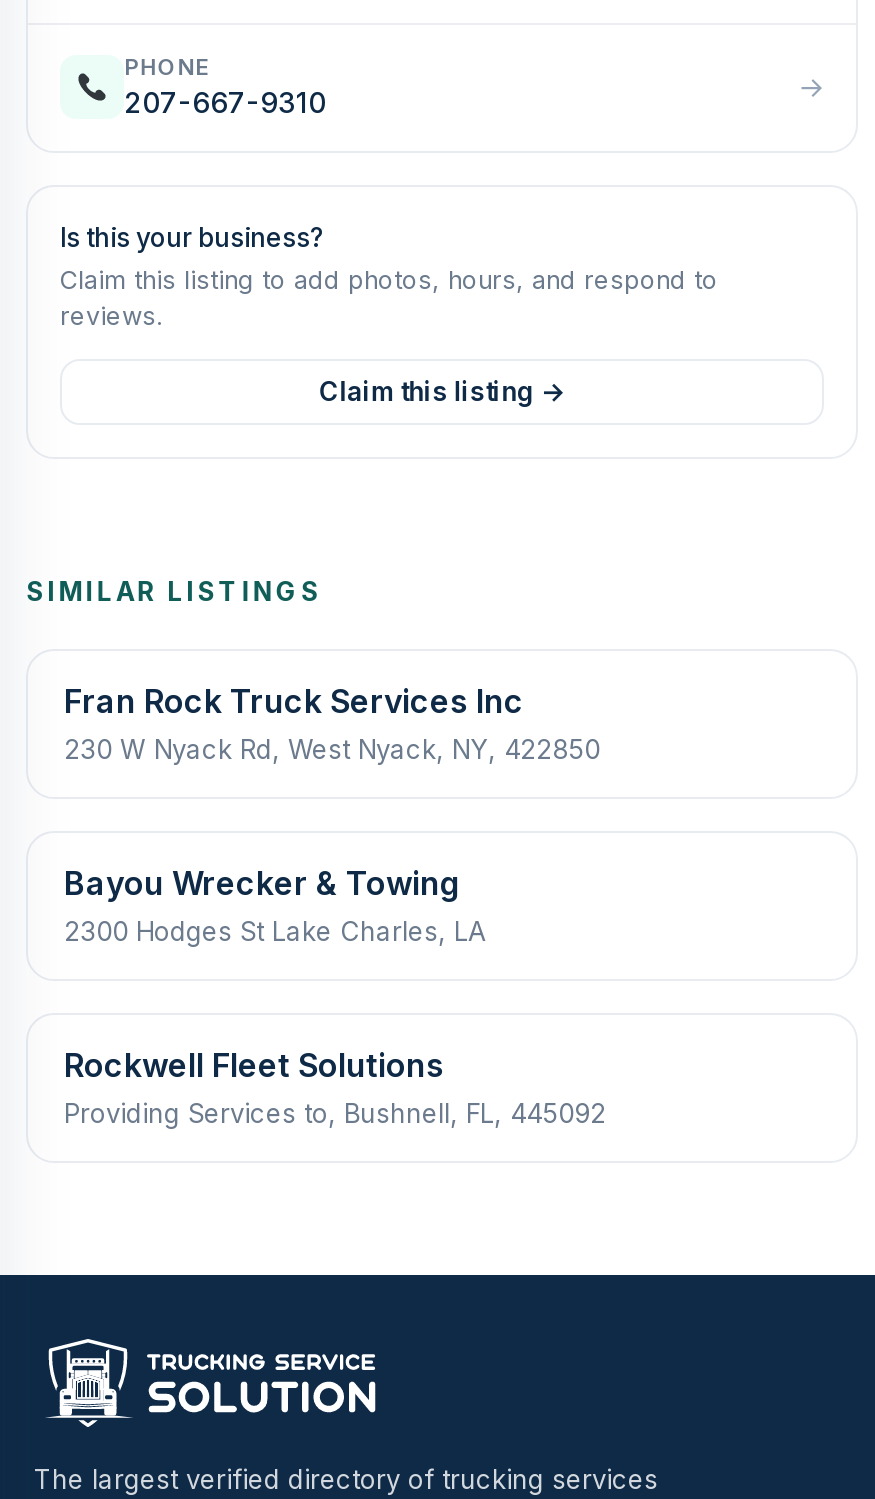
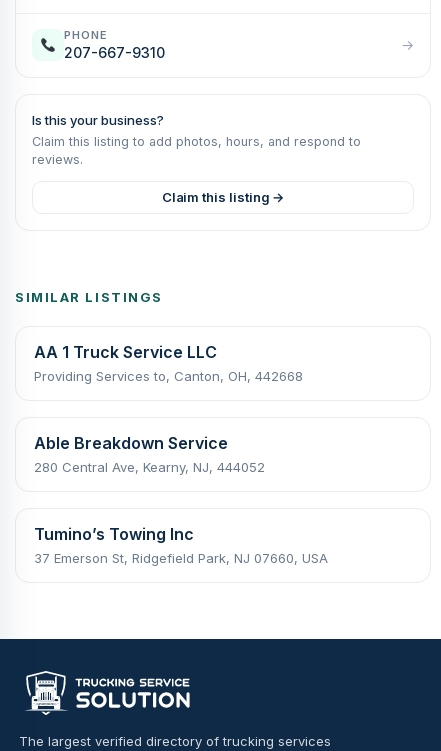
[64,680,600,764] Fran Rock Truck Services Inc | 230 W Nyack Rd, West Nyack, NY, 422850 -> [34,341,303,383] AA 1 Truck Service LLC | Providing Services to, Canton, OH, 442668
[64,862,486,946] Bayou Wrecker & Towing | 2300 Hodges St Lake Charles, LA -> [34,432,265,474] Able Breakdown Service | 280 Central Ave, Kearny, NJ, 444052
[64,1044,606,1128] Rockwell Fleet Solutions | Providing Services to, Bushnell, FL, 445092 -> [34,523,328,565] Tumino’s Towing Inc | 37 Emerson St, Ridgefield Park, NJ 07660, USA

